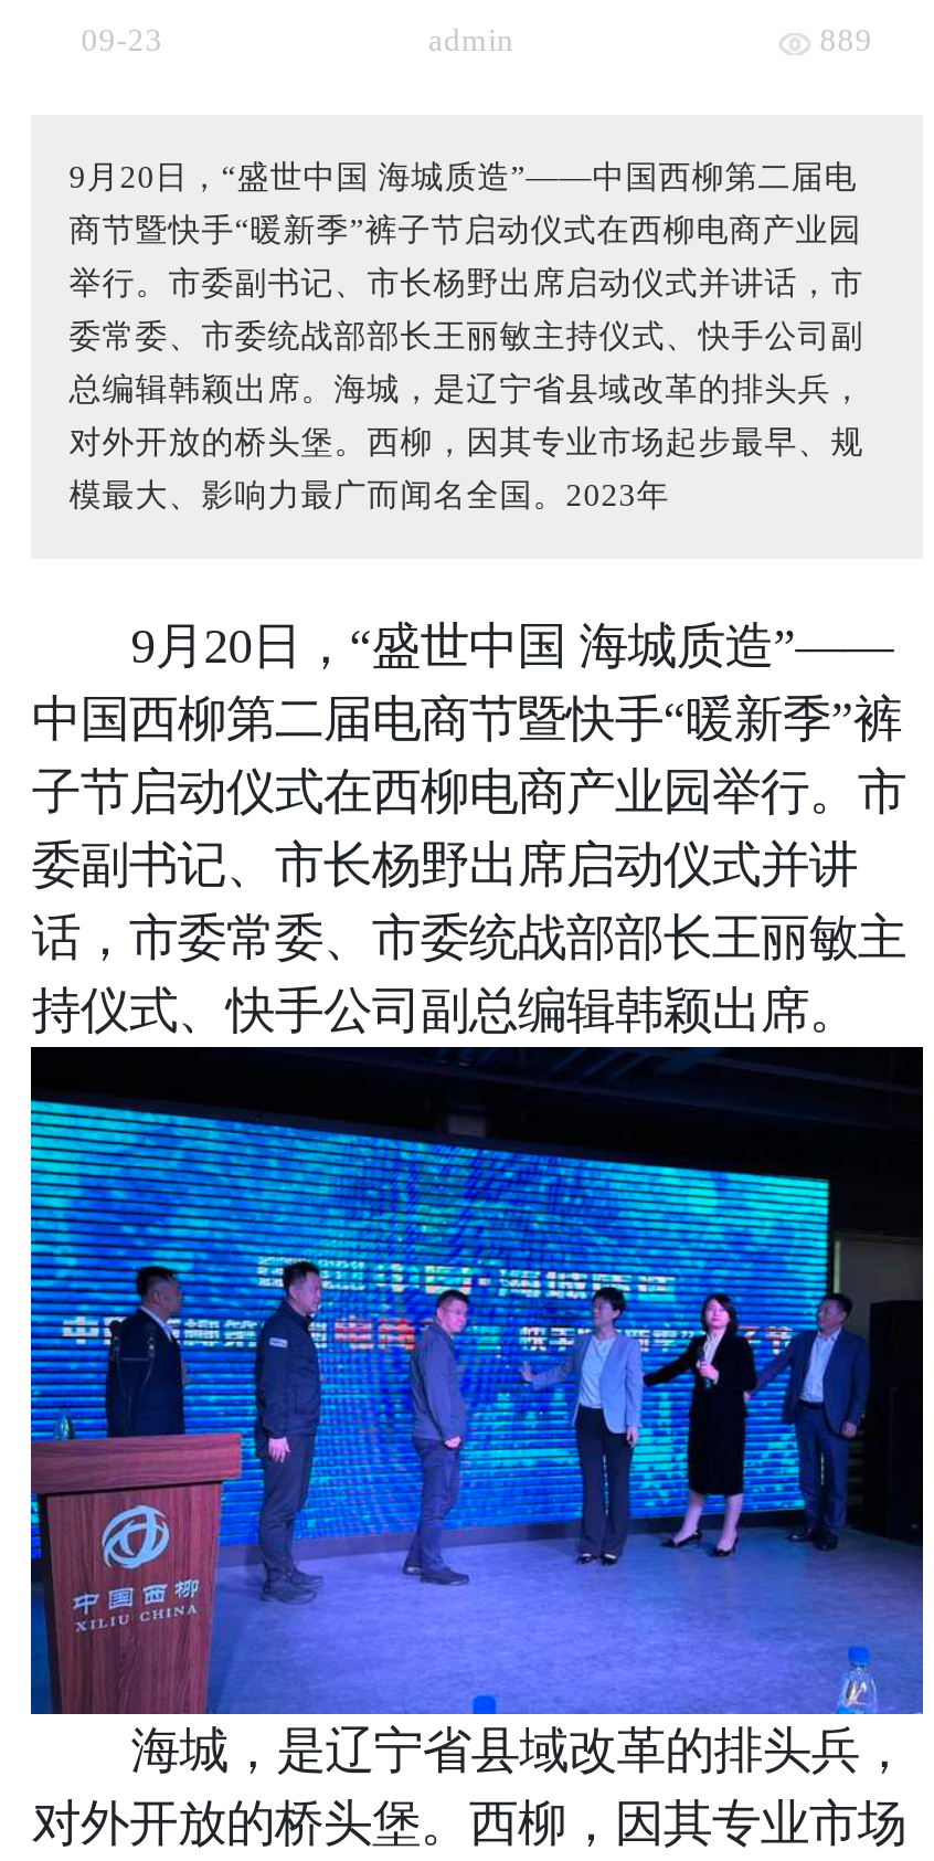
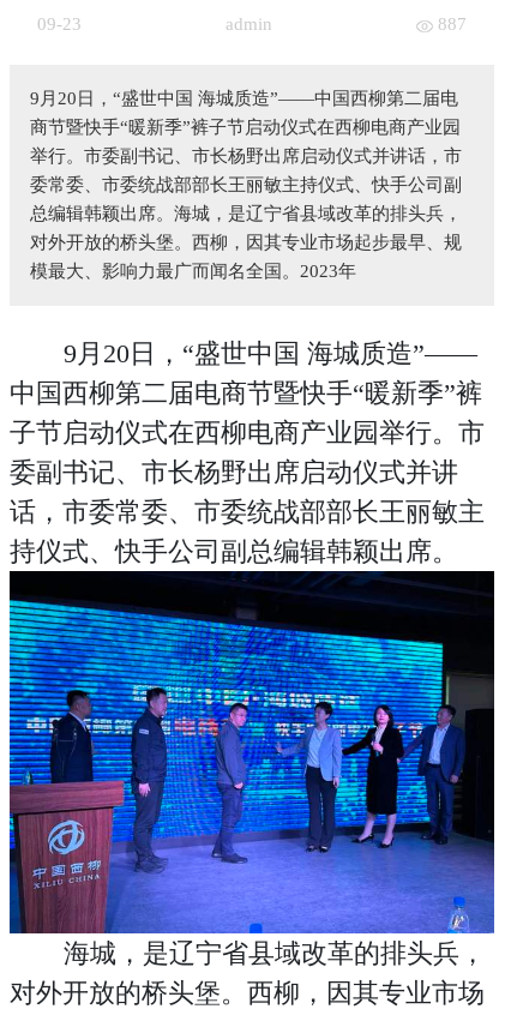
[820,23,873,58] 889 -> [438,15,467,34] 887

